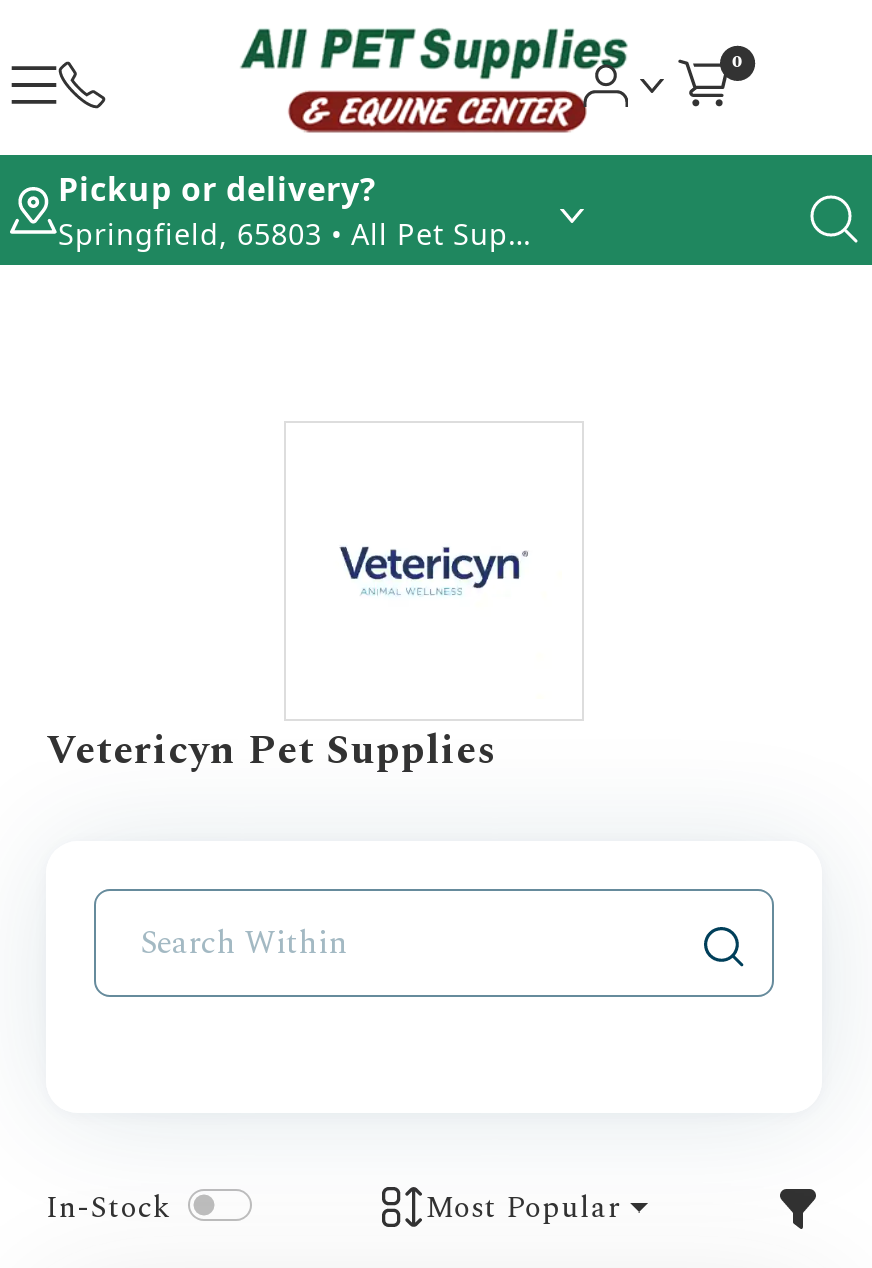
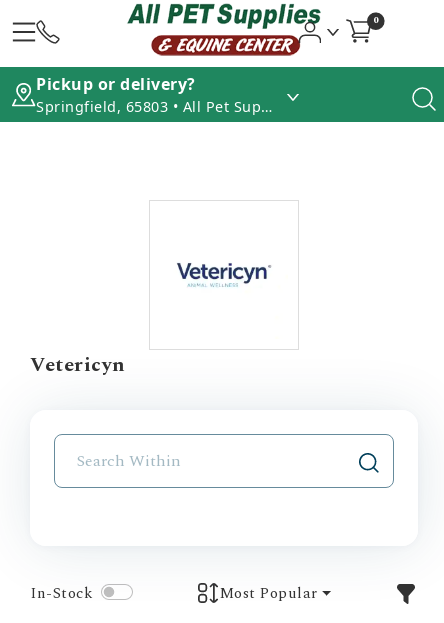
[46,722,496,782] Vetericyn Pet Supplies -> [30,350,125,380] Vetericyn

